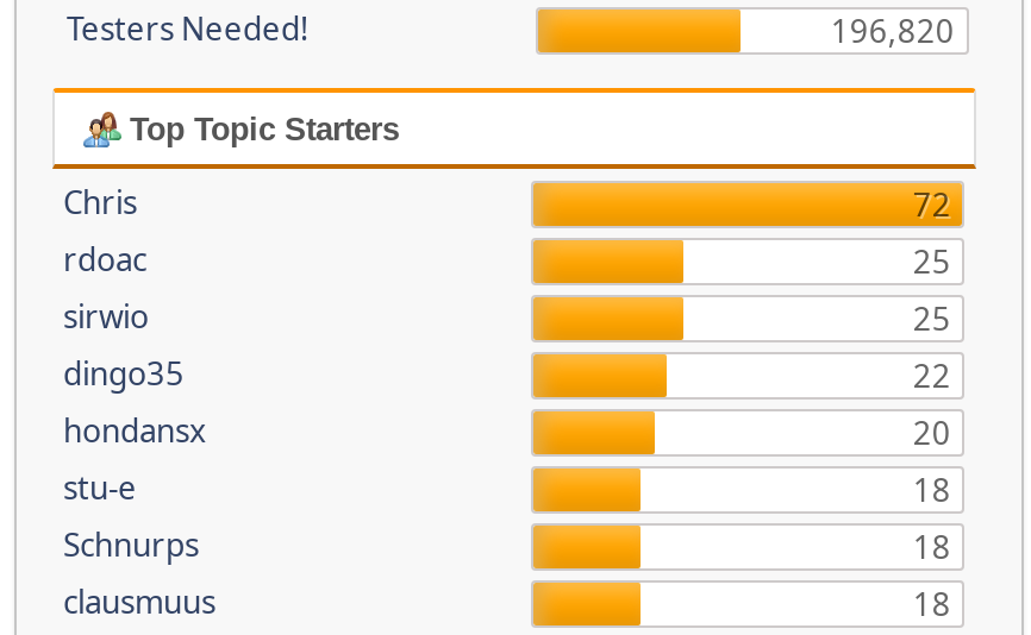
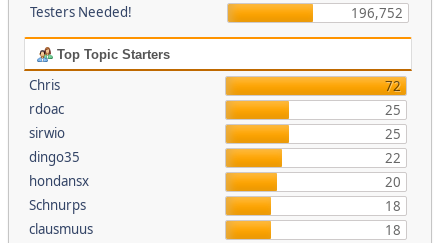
[831,10,954,52] 196,820 -> [351,4,403,22] 196,752
[63,466,951,511] stu-e | 18 -> none

